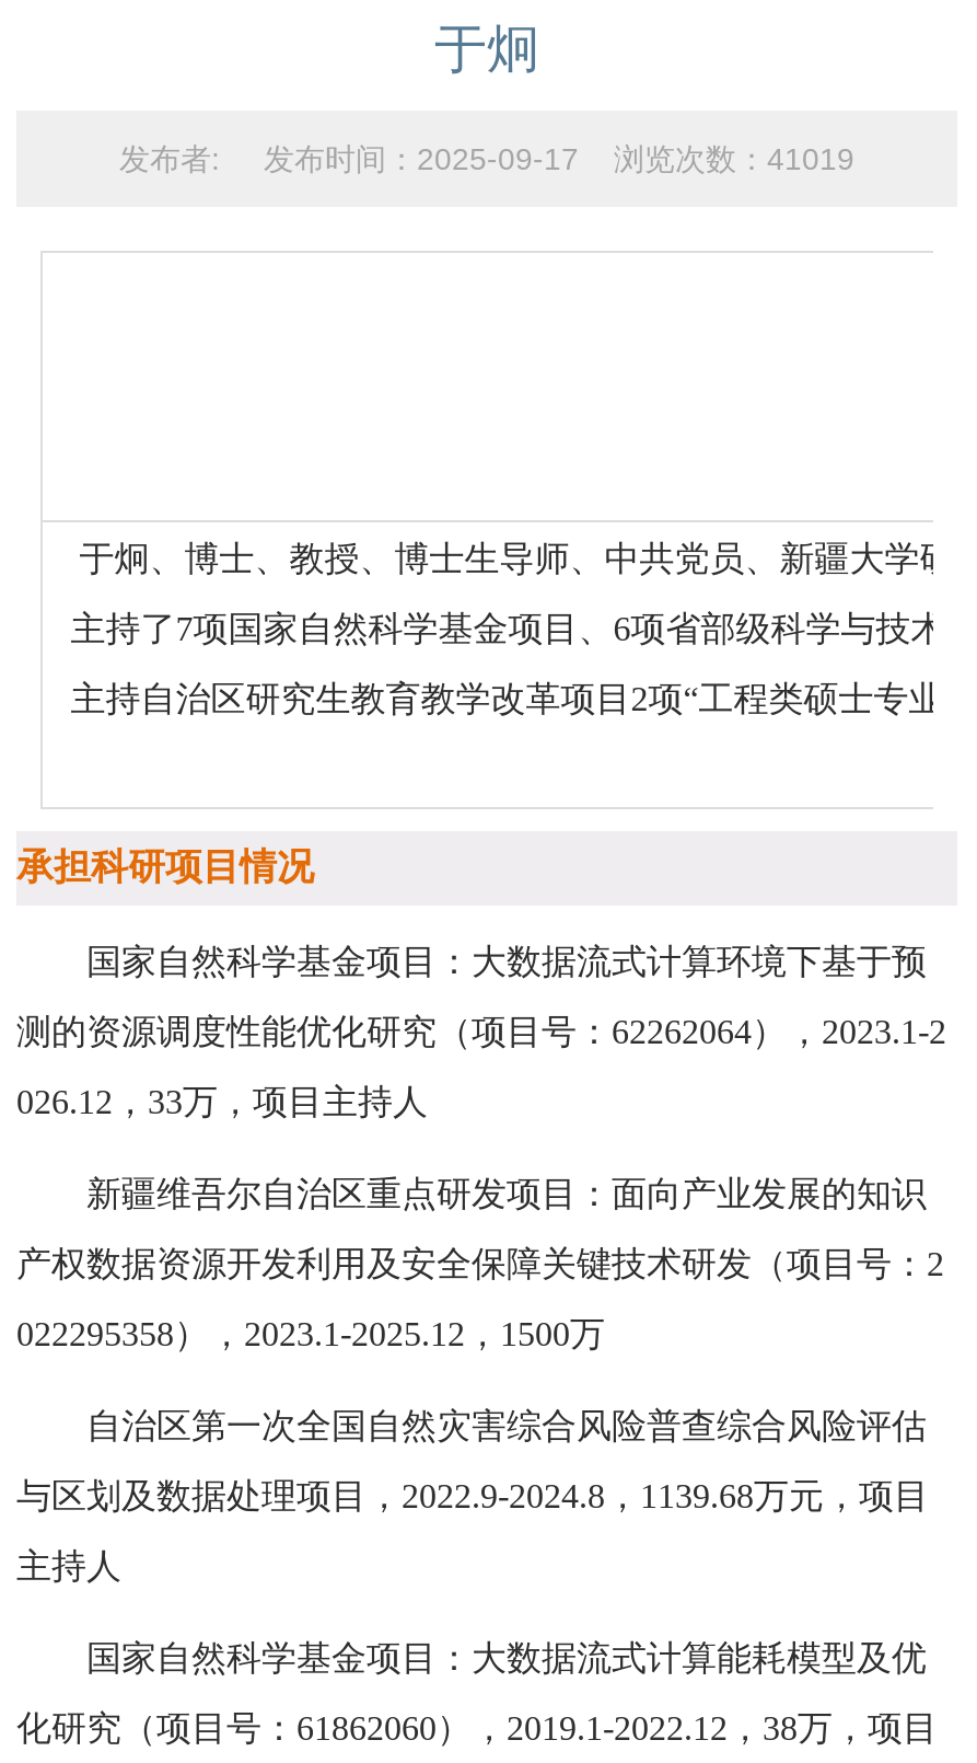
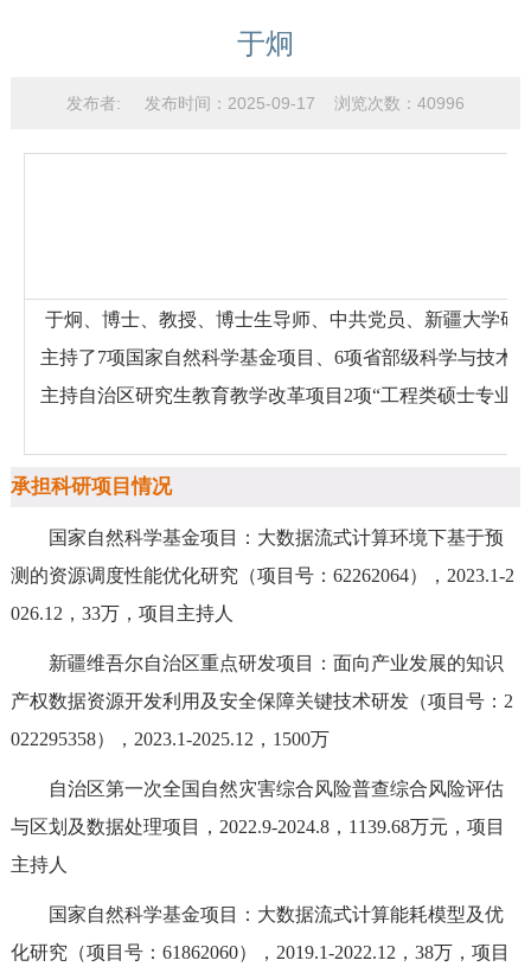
[119,142,854,177] 发布者: 发布时间：2025-09-17 浏览次数：41019 -> [66,94,465,113] 发布者: 发布时间：2025-09-17 浏览次数：40996

